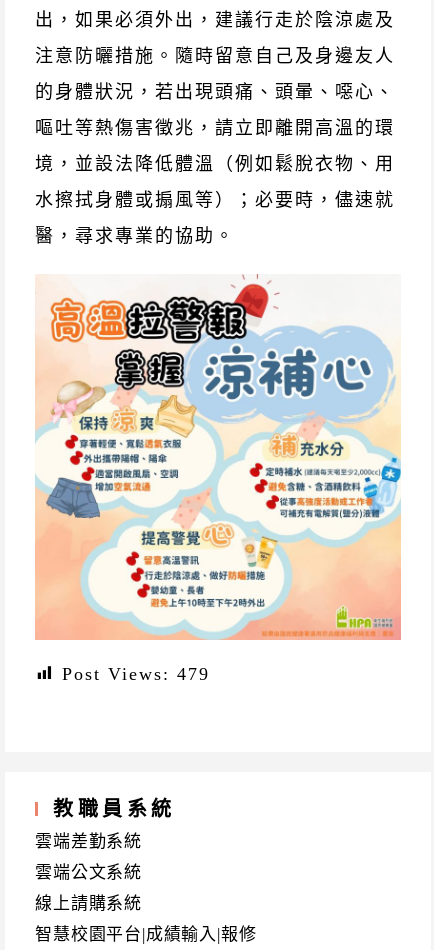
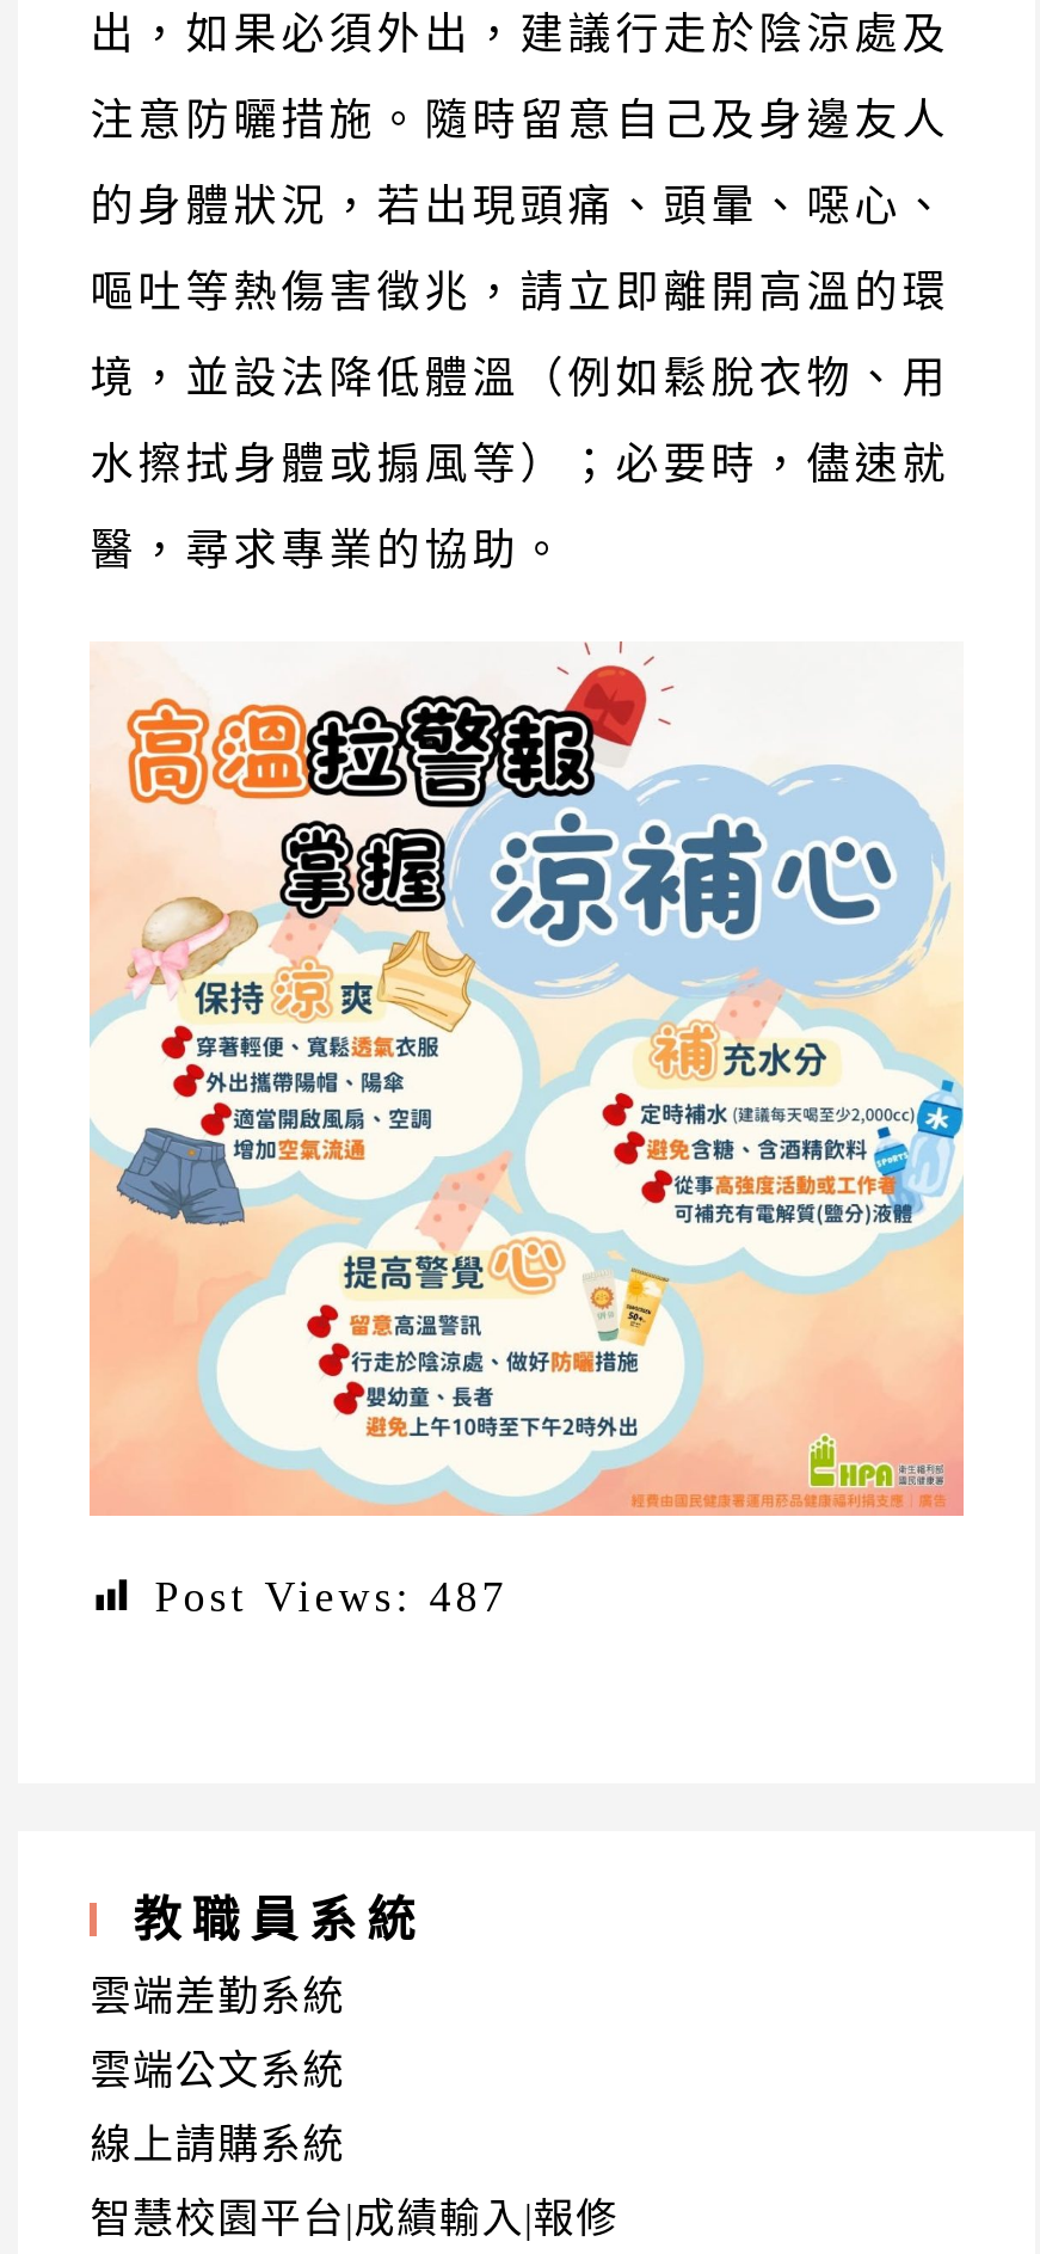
[62,664,210,684] Post Views: 479 -> [155,1572,508,1620] Post Views: 487

